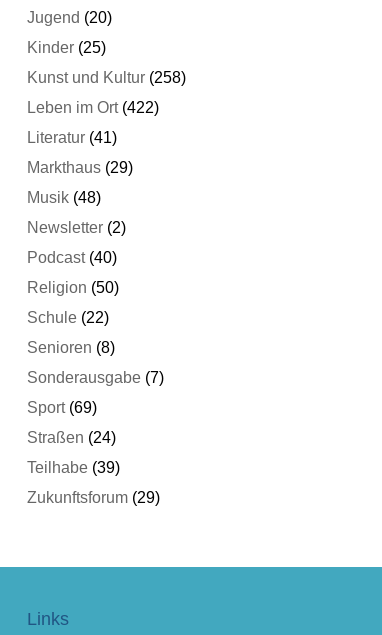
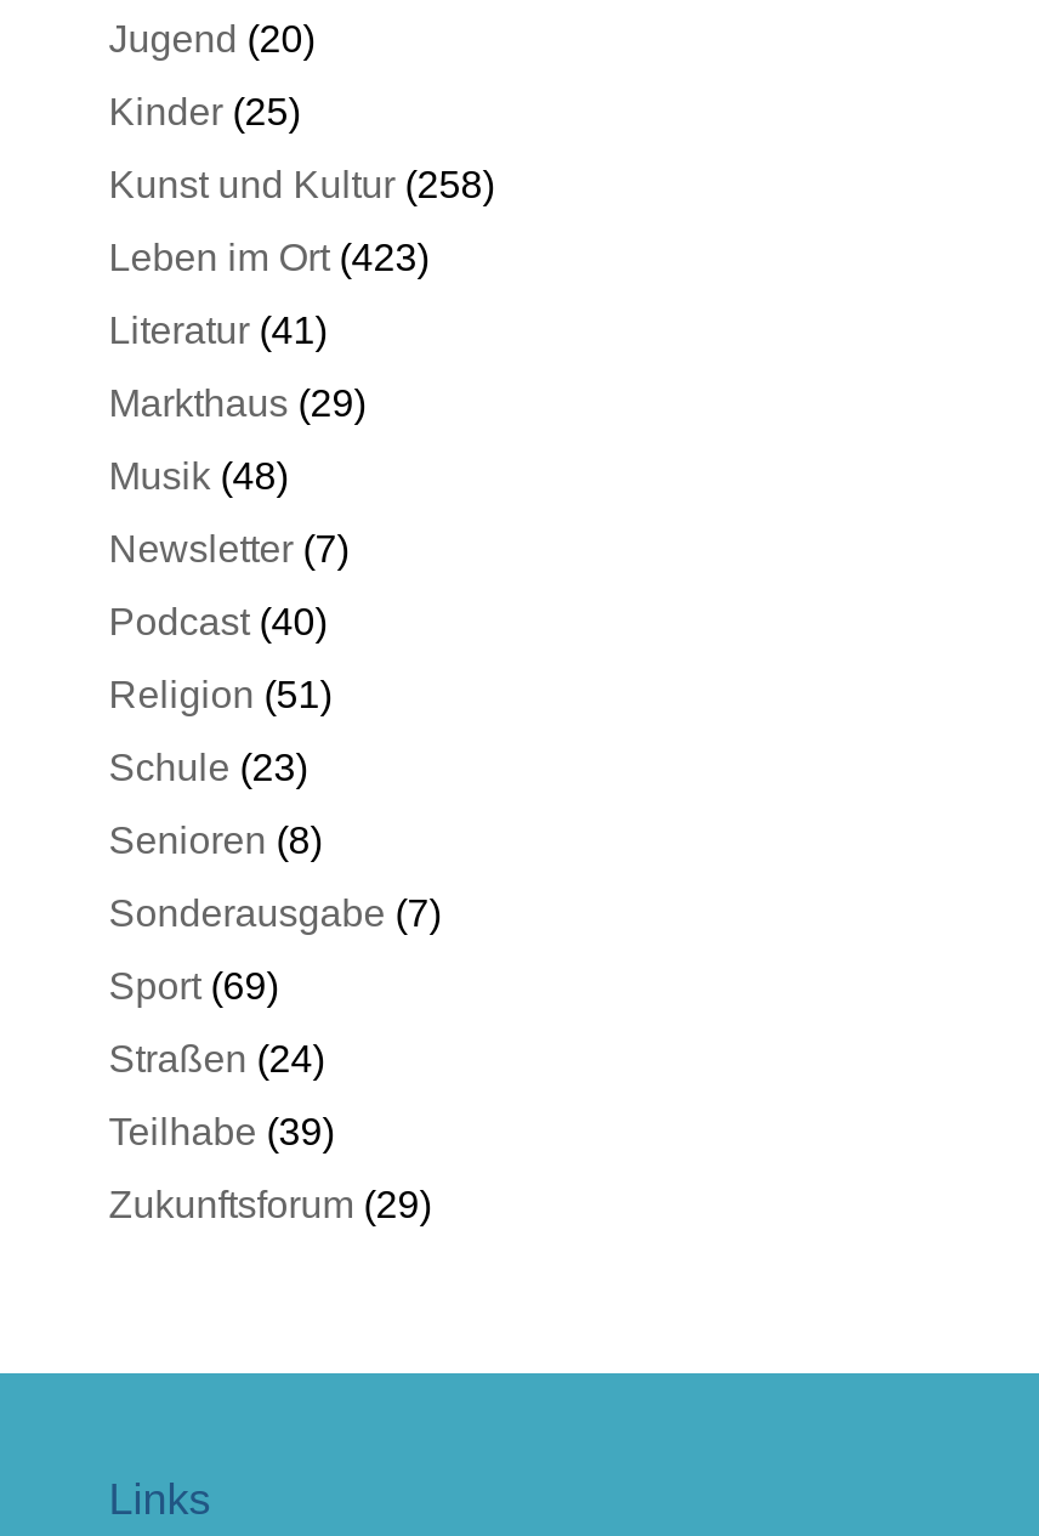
[27,99,159,116] Leben im Ort (422) -> [109,237,429,278] Leben im Ort (423)
[27,219,126,236] Newsletter (2) -> [109,528,349,569] Newsletter (7)
[27,279,119,296] Religion (50) -> [109,674,332,715] Religion (51)
[27,309,109,326] Schule (22) -> [109,747,308,788] Schule (23)

